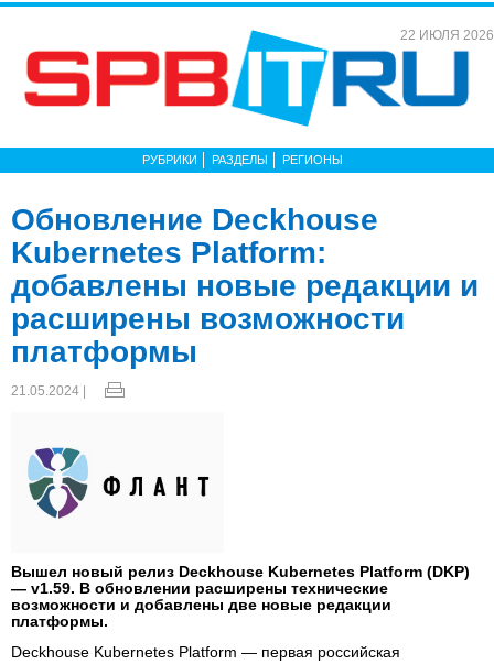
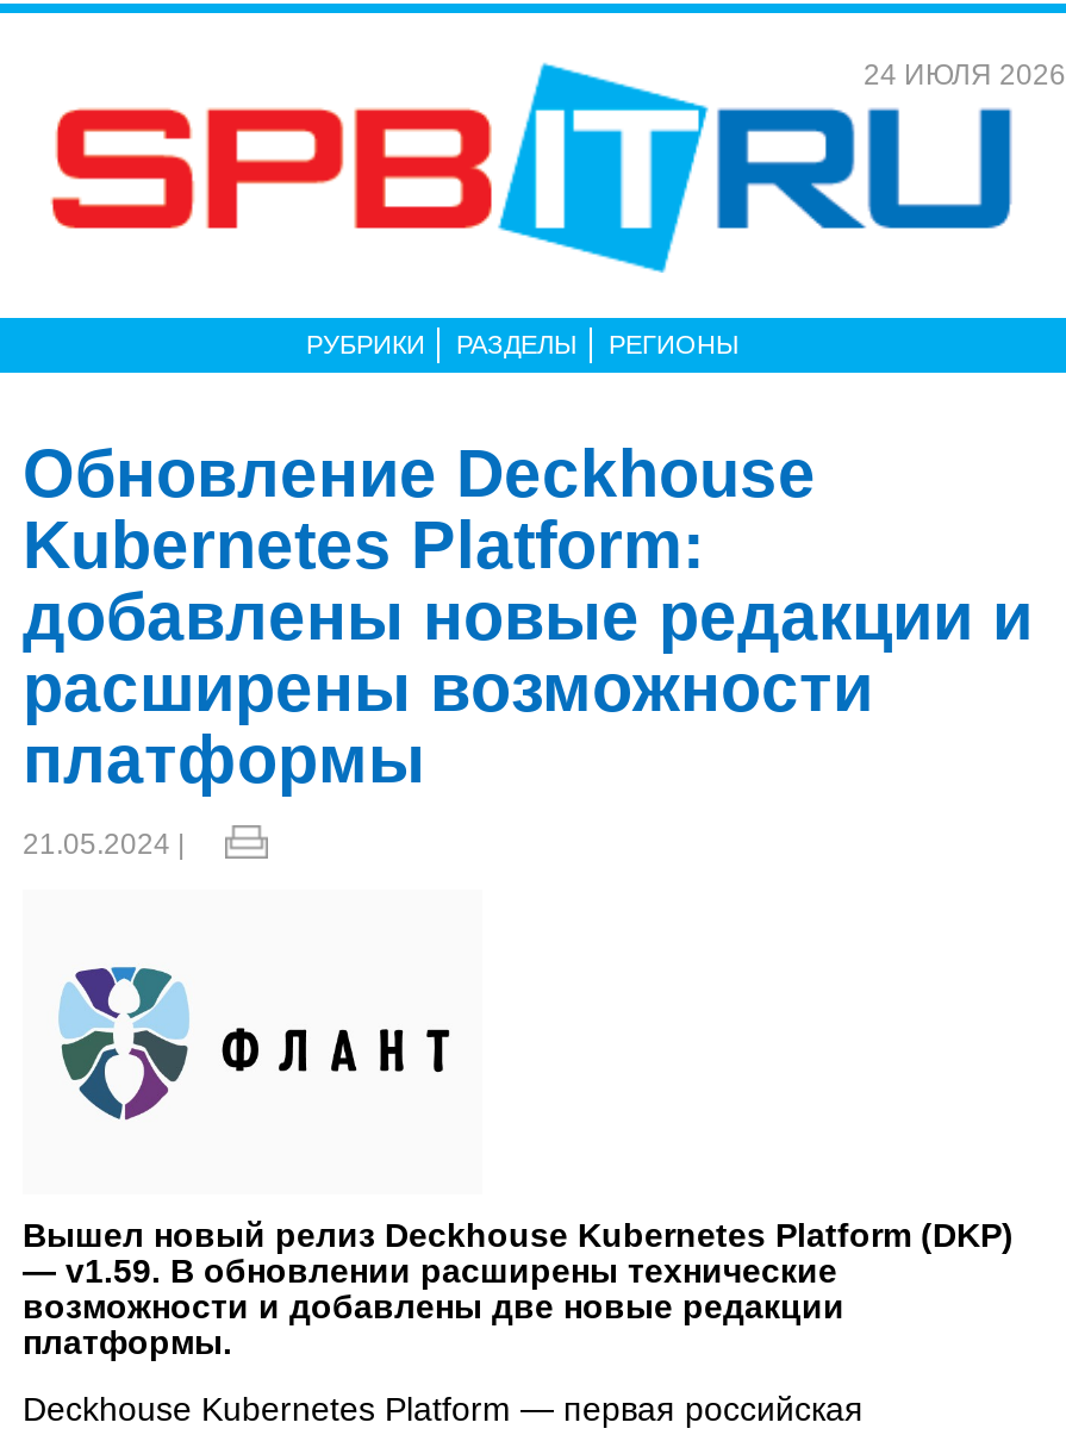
[400,28,494,43] 22 ИЮЛЯ 2026 -> [864,58,1066,92] 24 ИЮЛЯ 2026

